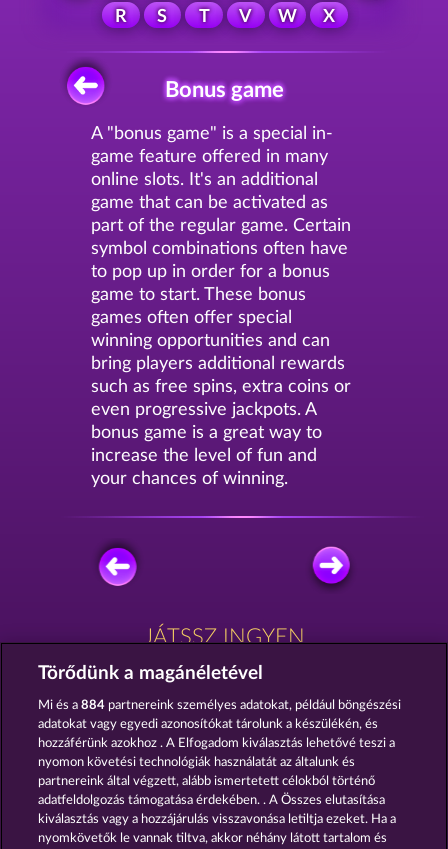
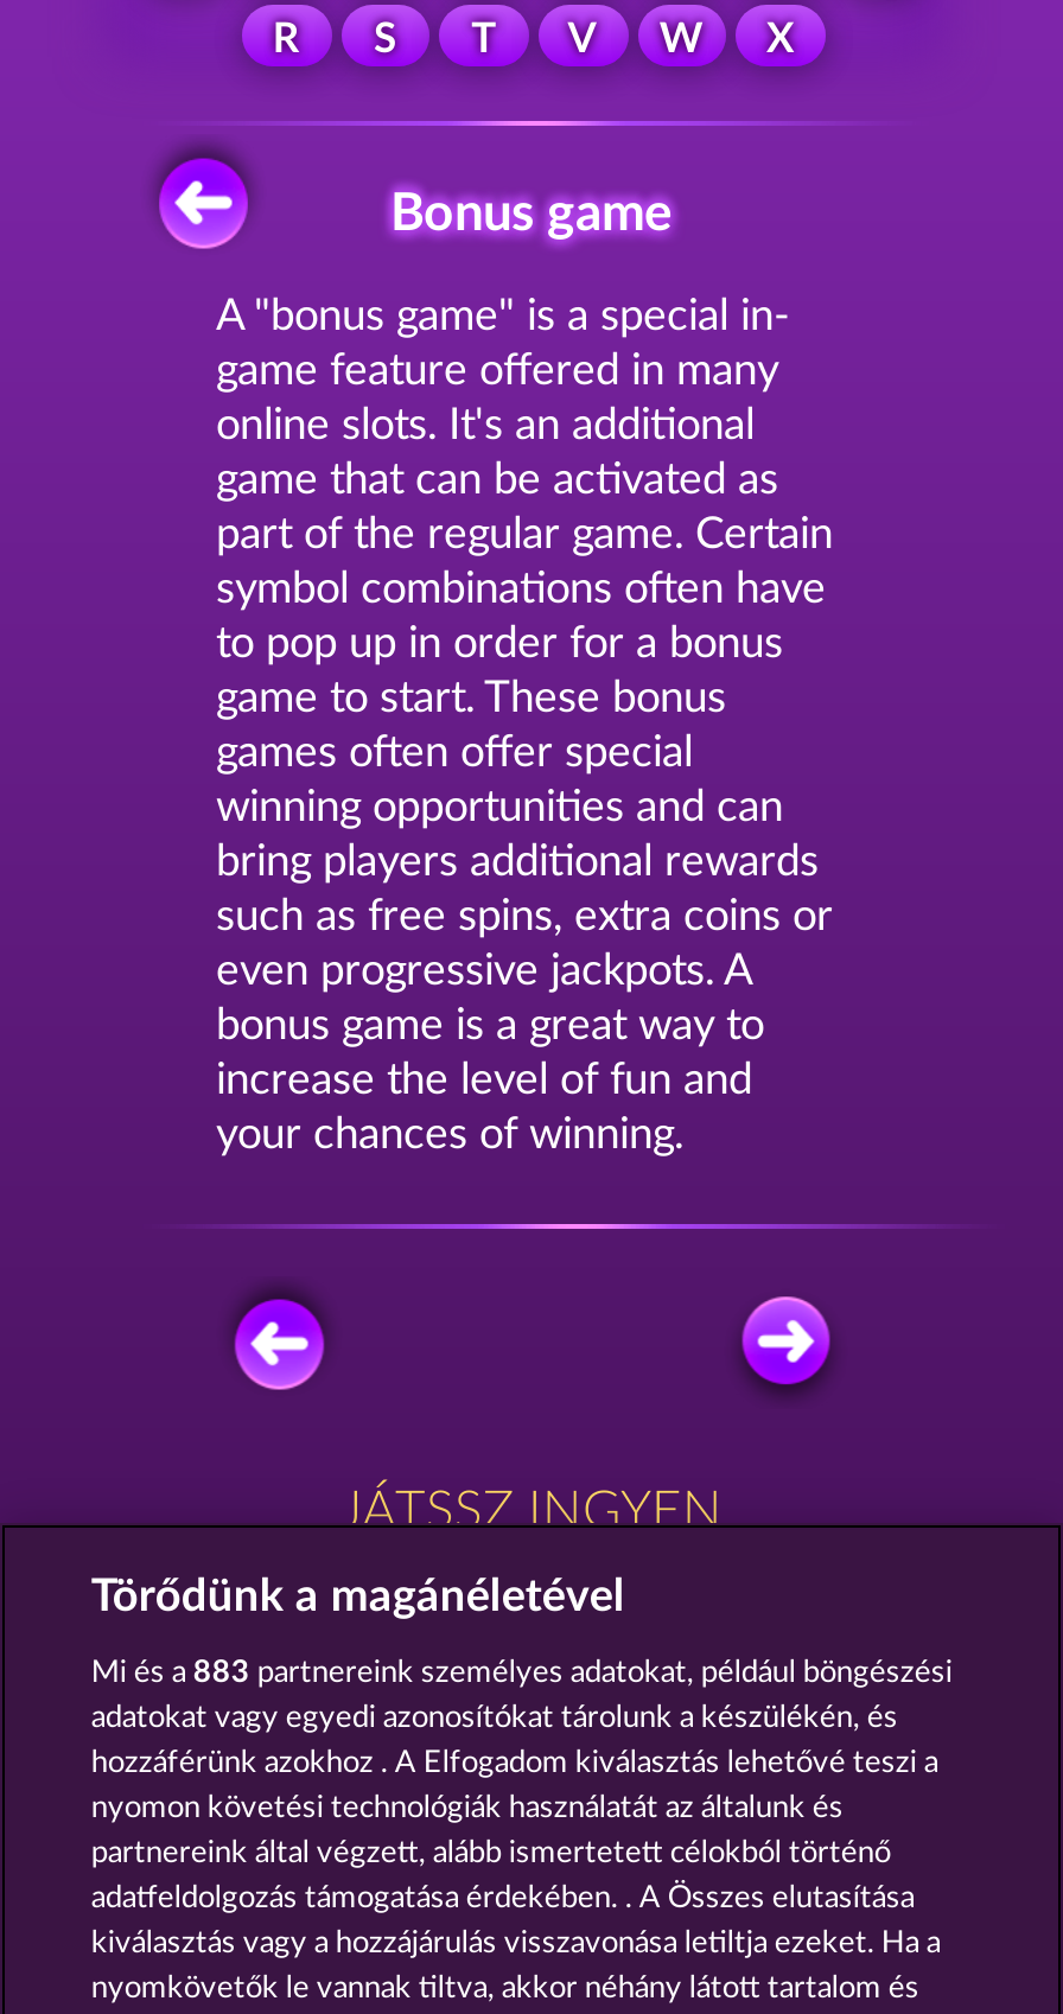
[38,699,401,712] Mi és a 884 partnereink személyes adatokat, például böngészési -> [91,1658,952,1689] Mi és a 883 partnereink személyes adatokat, például böngészési

